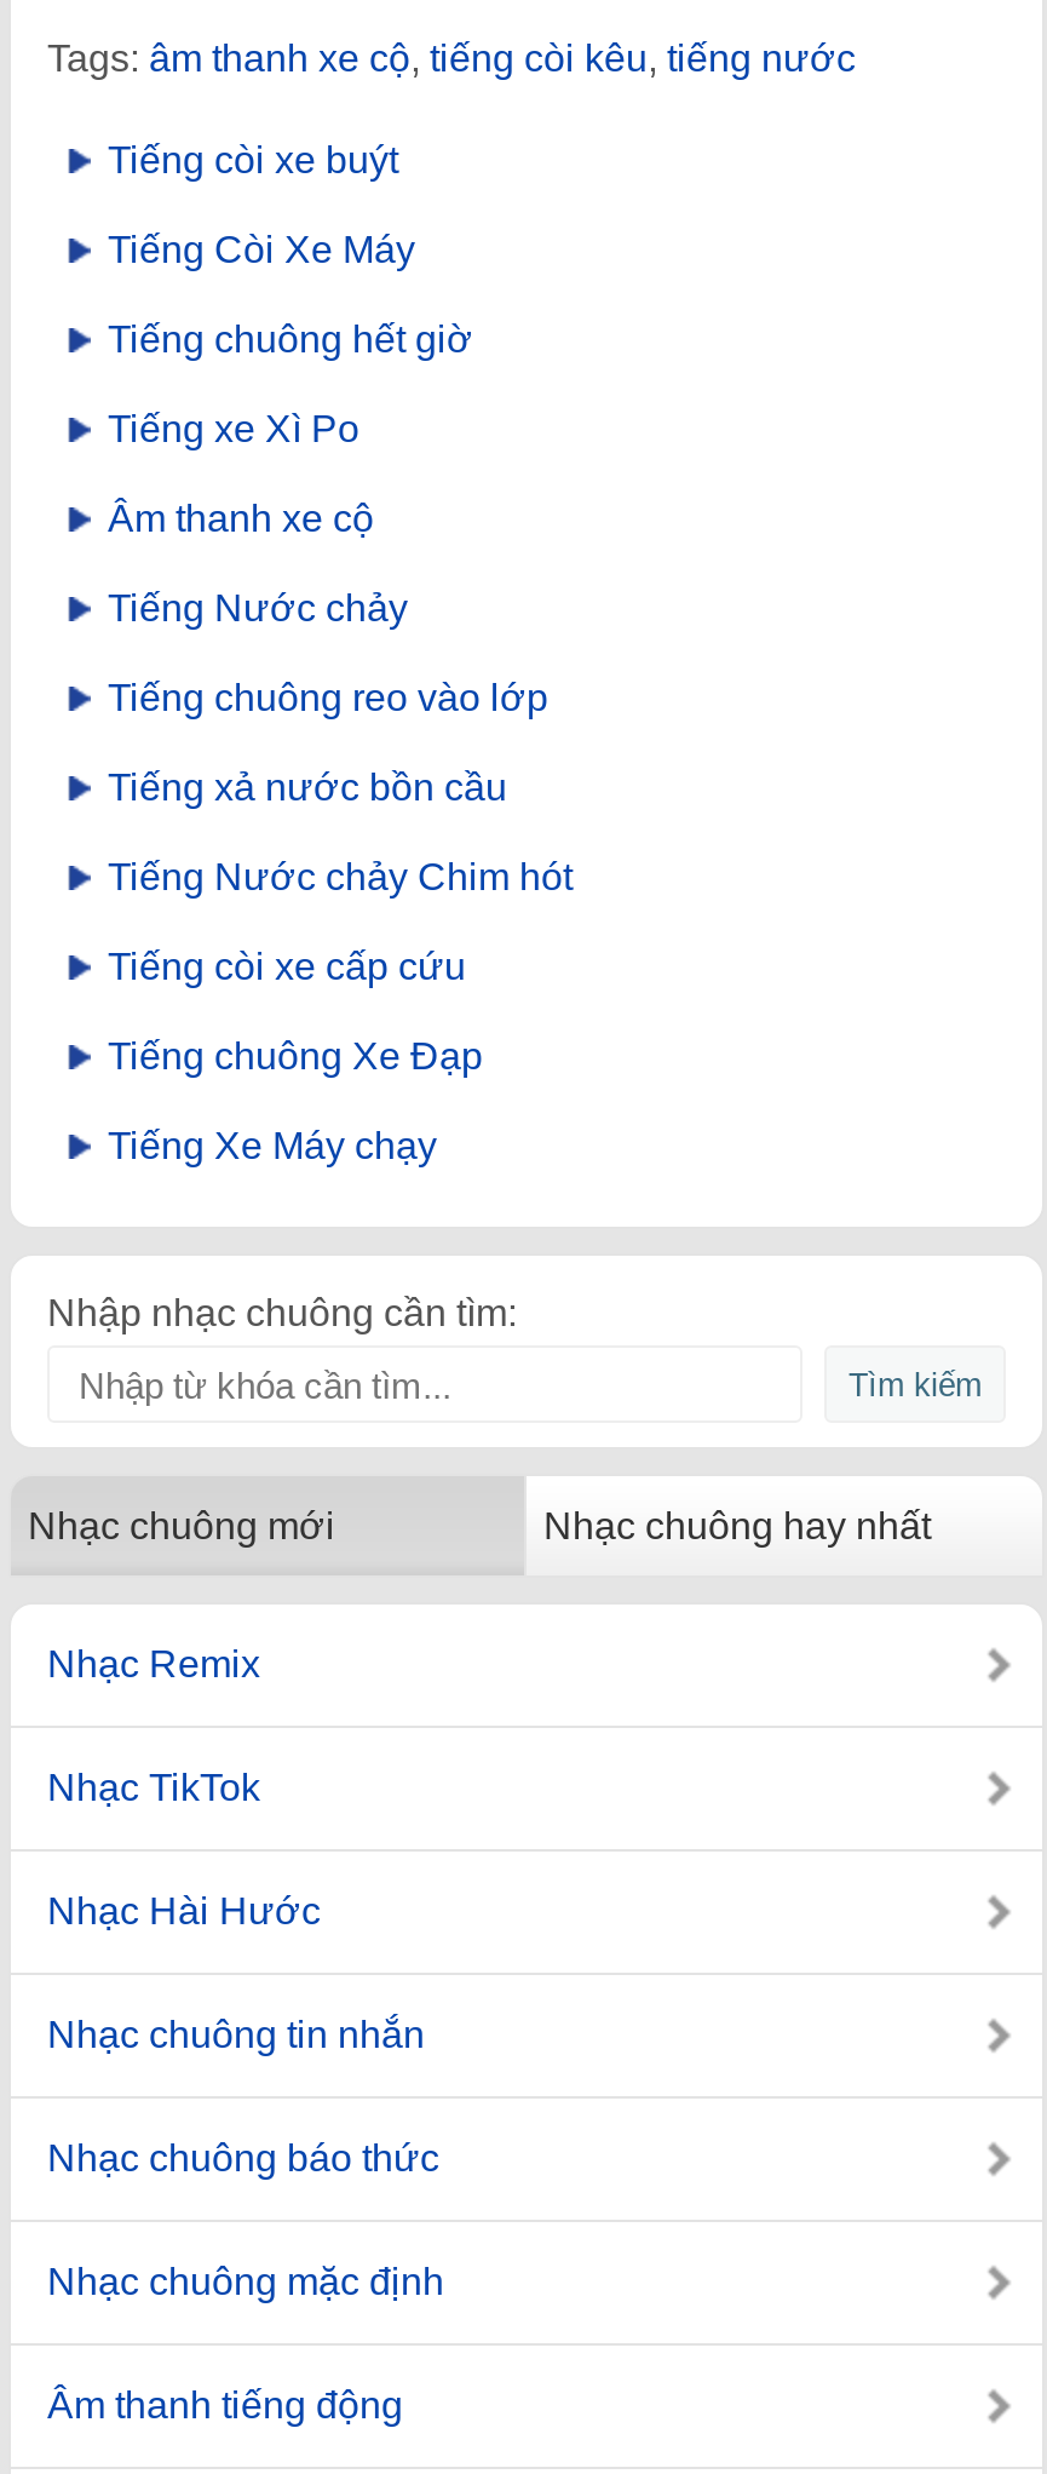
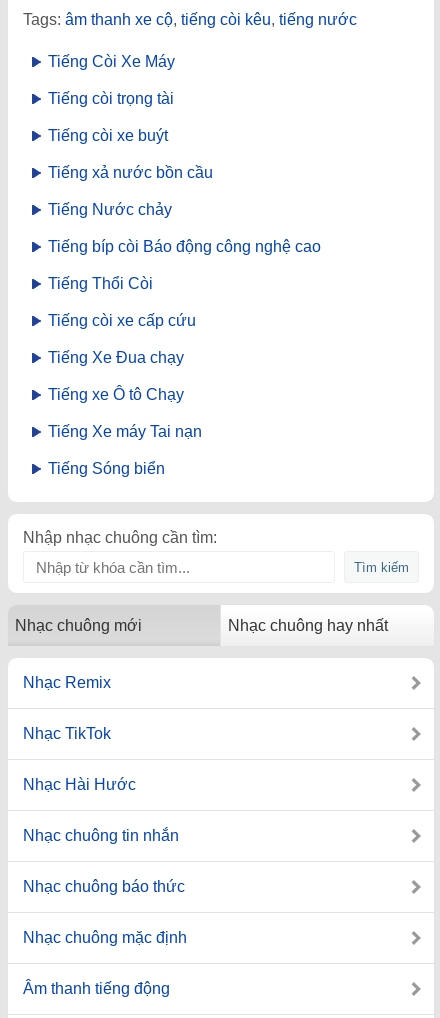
moved [108,139,398,180] -> [48,127,168,144]: Tiếng còi xe buýt
moved [108,229,415,270] -> [48,53,175,70]: Tiếng Còi Xe Máy
[108,318,548,718] Tiếng chuông hết giờ | Tiếng xe Xì Po | Âm thanh xe cộ | Tiếng chuông reo vào lớp -> [48,90,174,107] Tiếng còi trọng tài
moved [108,587,408,628] -> [48,201,172,218]: Tiếng Nước chảy
moved [108,767,507,808] -> [48,164,213,181]: Tiếng xả nước bồn cầu
[108,856,573,897] Tiếng Nước chảy Chim hót -> [48,238,321,292] Tiếng bíp còi Báo động công nghệ cao | Tiếng Thổi Còi
moved [108,946,466,987] -> [48,312,196,329]: Tiếng còi xe cấp cứu
[108,1035,483,1166] Tiếng chuông Xe Đạp | Tiếng Xe Máy chạy -> [48,349,202,477] Tiếng Xe Đua chạy | Tiếng xe Ô tô Chạy | Tiếng Xe máy Tai nạn | Tiếng Sóng biển

